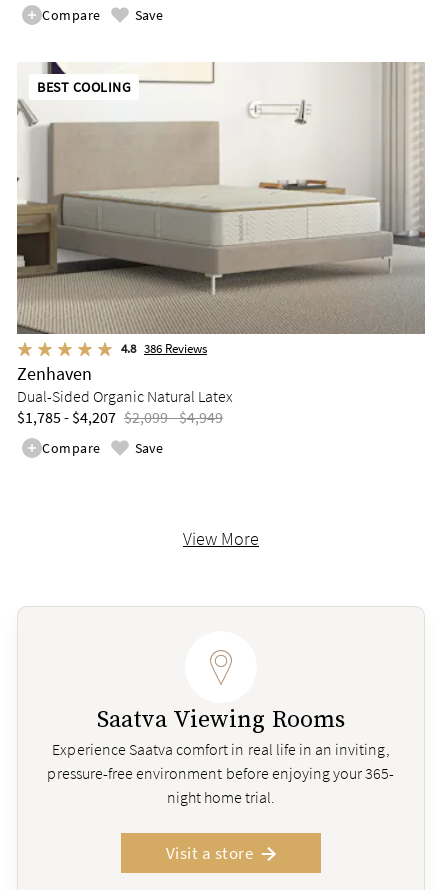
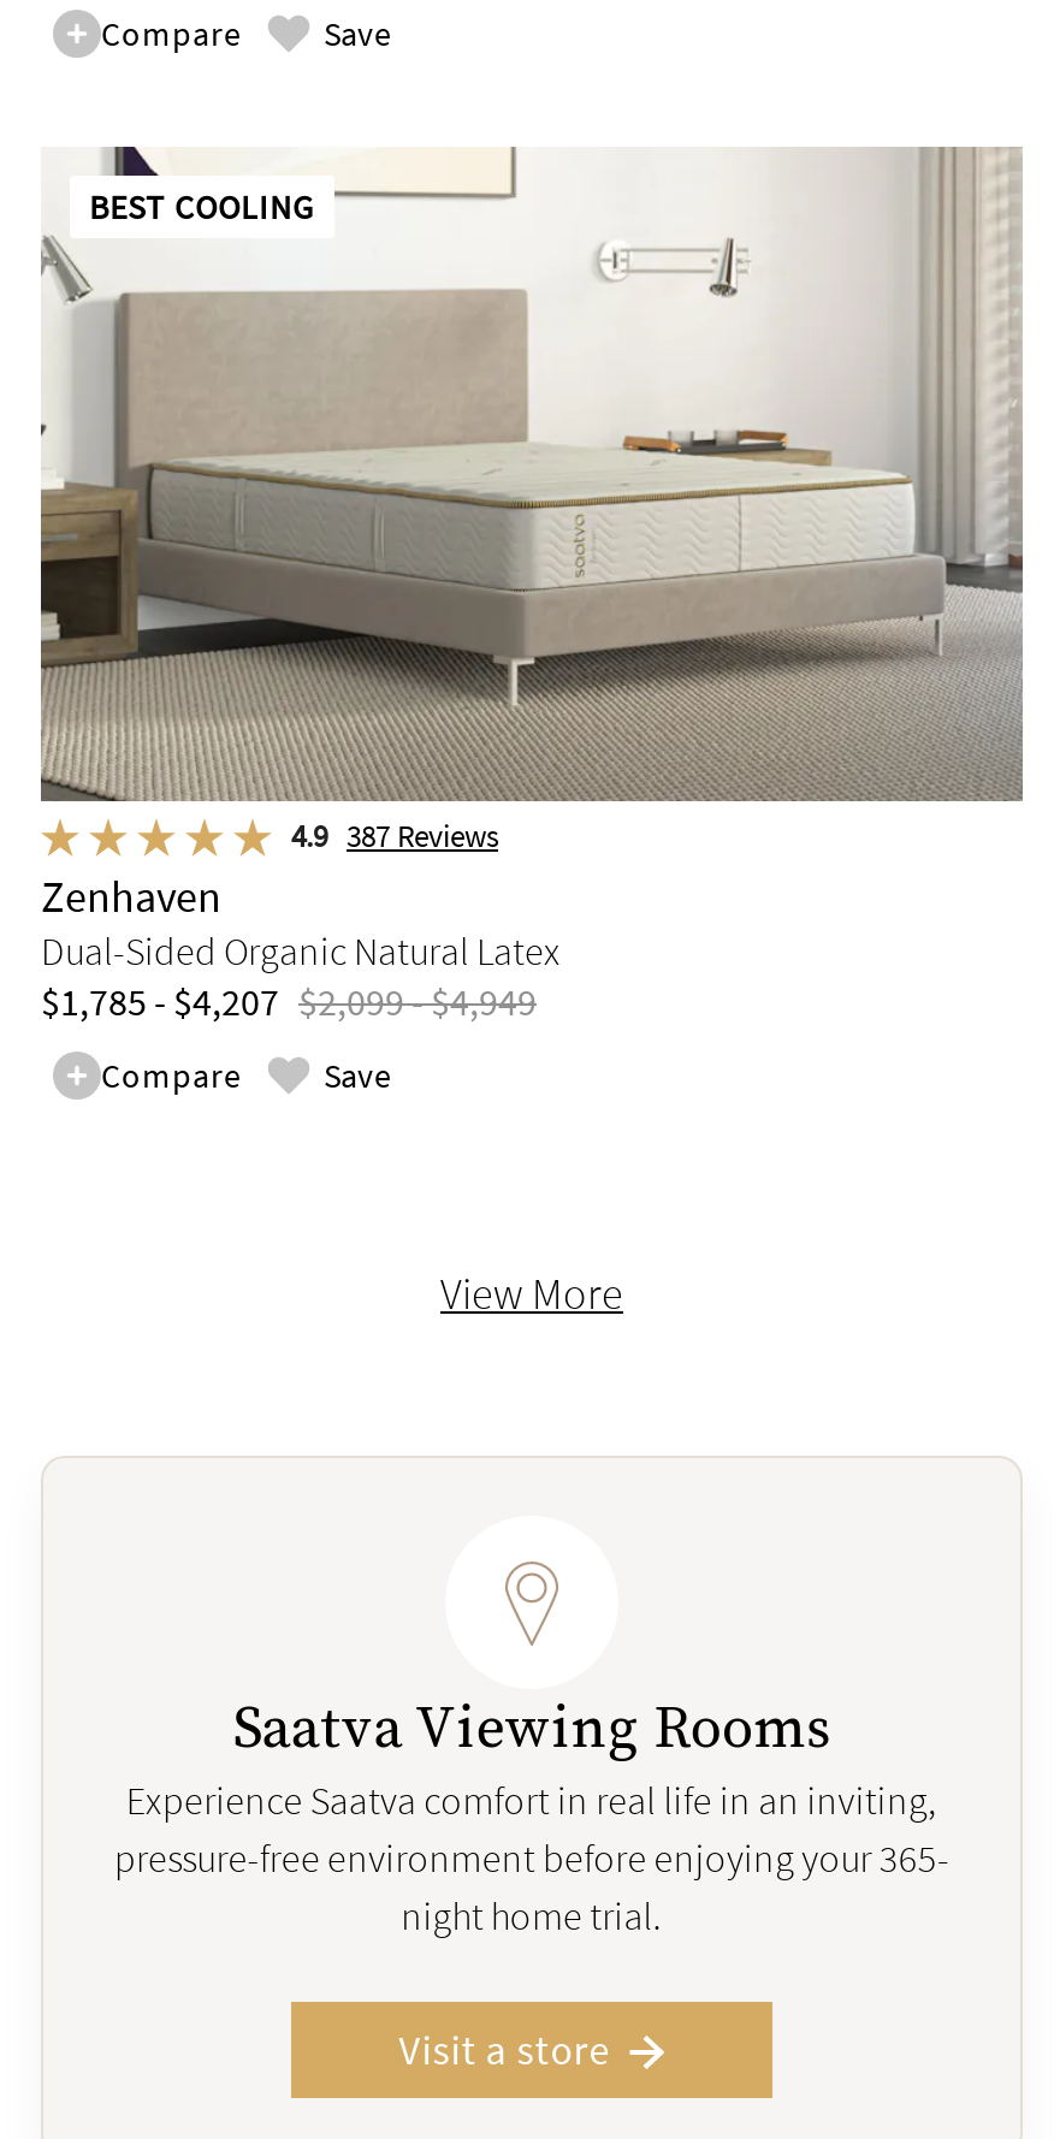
[121,340,207,357] 4.8 386 Reviews -> [291,816,498,857] 4.9 387 Reviews

